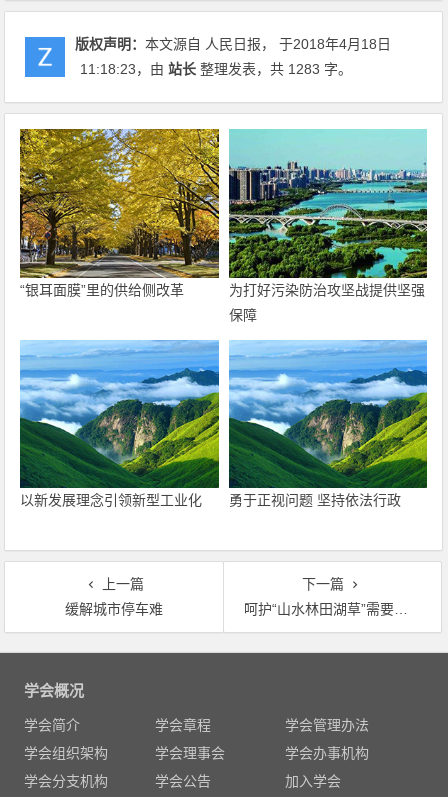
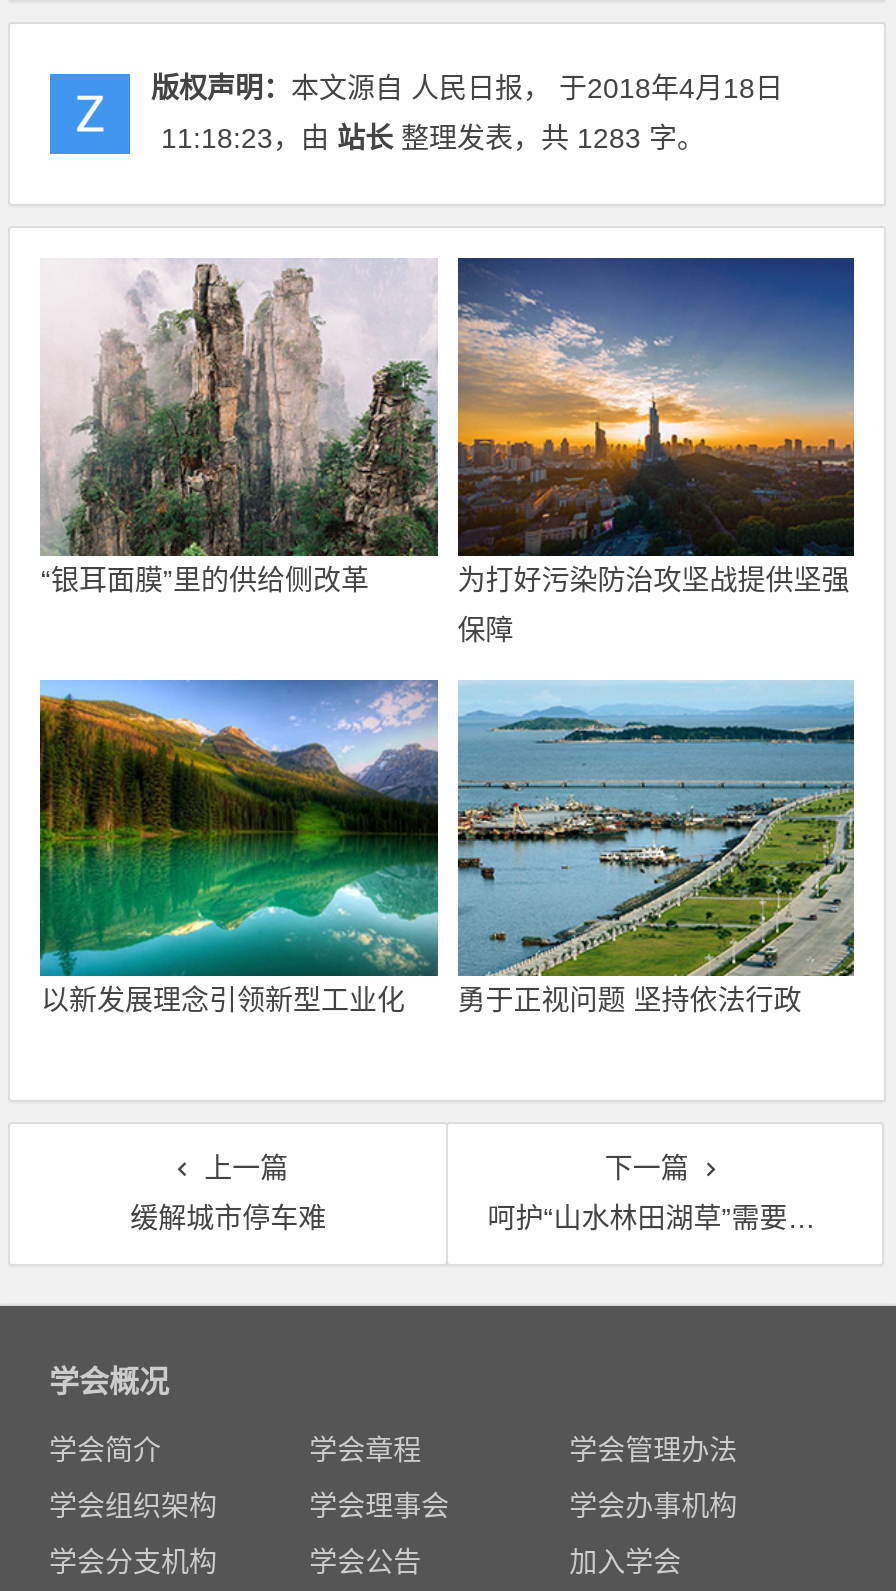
[19,128,220,279] [image] -> [40,258,440,558] [image]
[228,129,428,279] [image] -> [456,256,856,558] [image]
[19,340,220,489] [image] -> [38,680,440,978] [image]
[228,341,428,489] [image] -> [456,684,856,978] [image]

